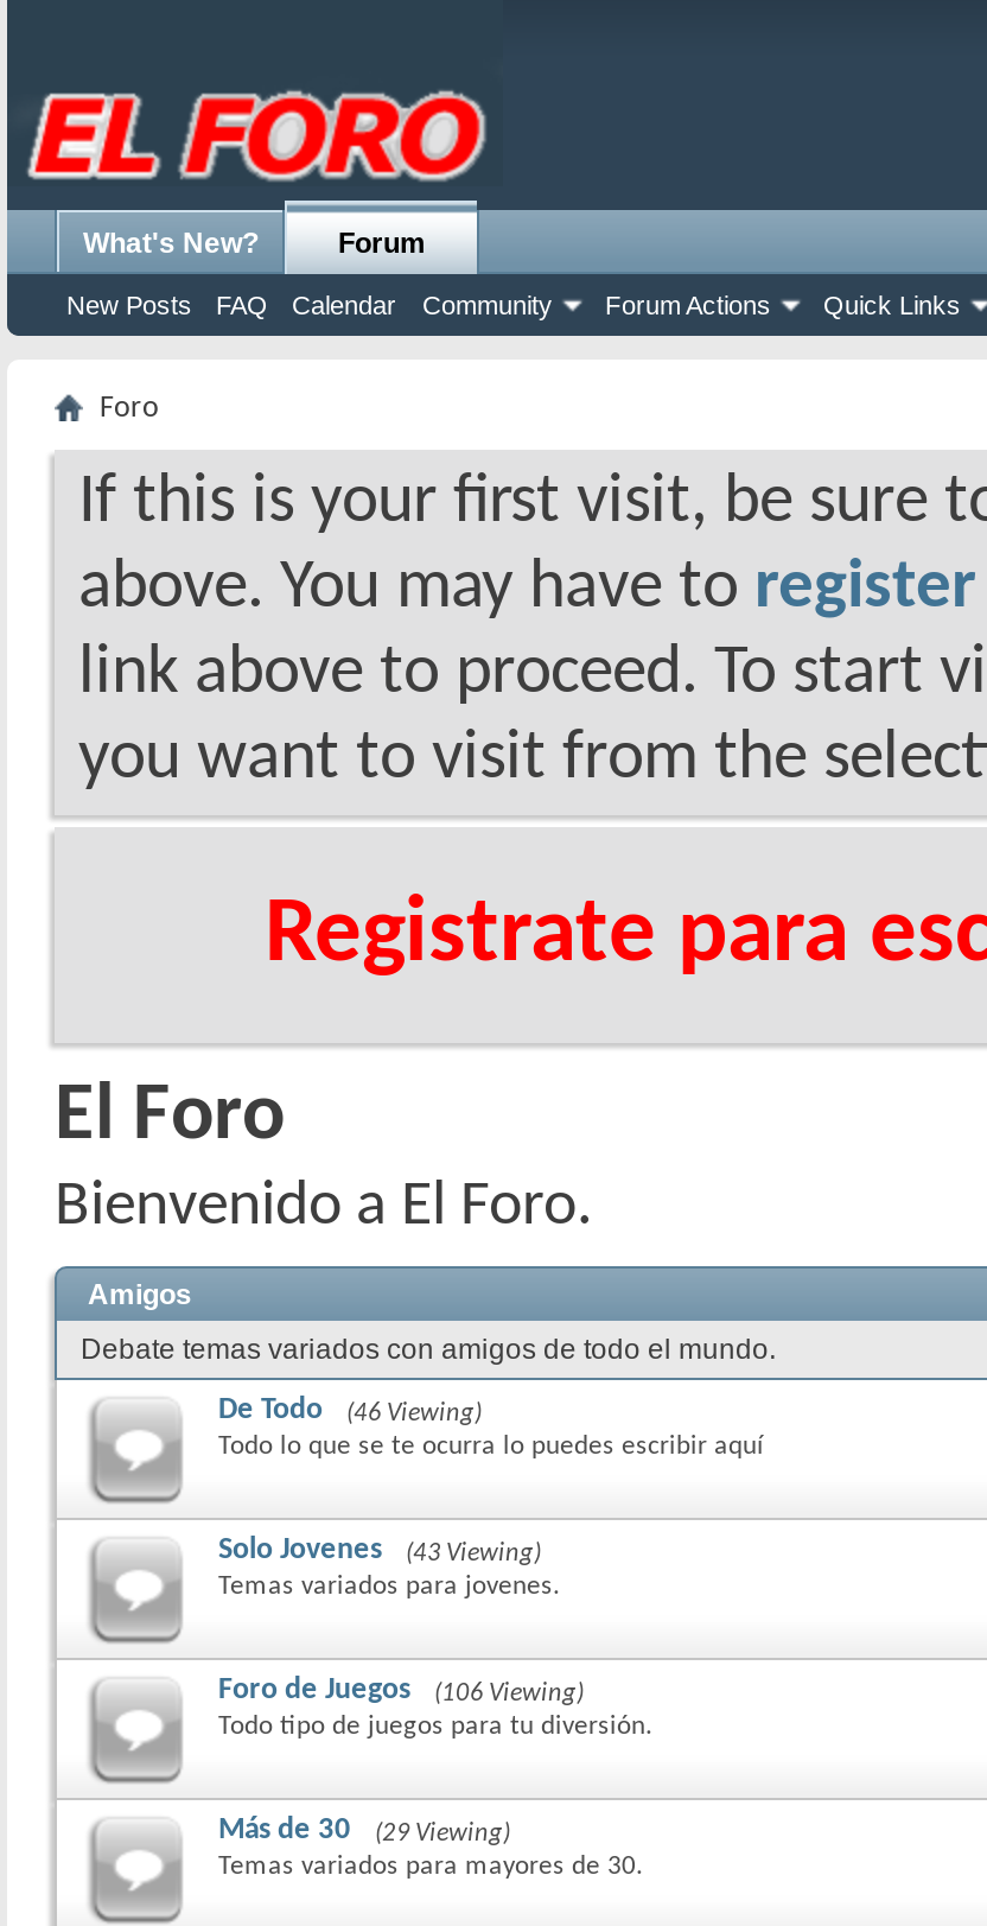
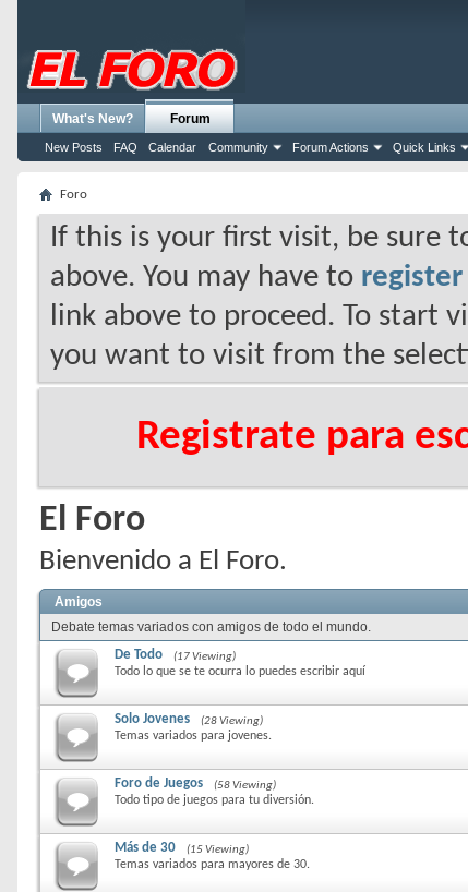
[218,1395,482,1428] De Todo (46 Viewing) -> [115,648,236,663] De Todo (17 Viewing)
[218,1535,541,1568] Solo Jovenes (43 Viewing) -> [115,712,263,728] Solo Jovenes (28 Viewing)
[218,1675,584,1708] Foro de Juegos (106 Viewing) -> [115,777,276,792] Foro de Juegos (58 Viewing)
[218,1815,510,1848] Más de 30 (29 Viewing) -> [115,841,249,856] Más de 30 (15 Viewing)

